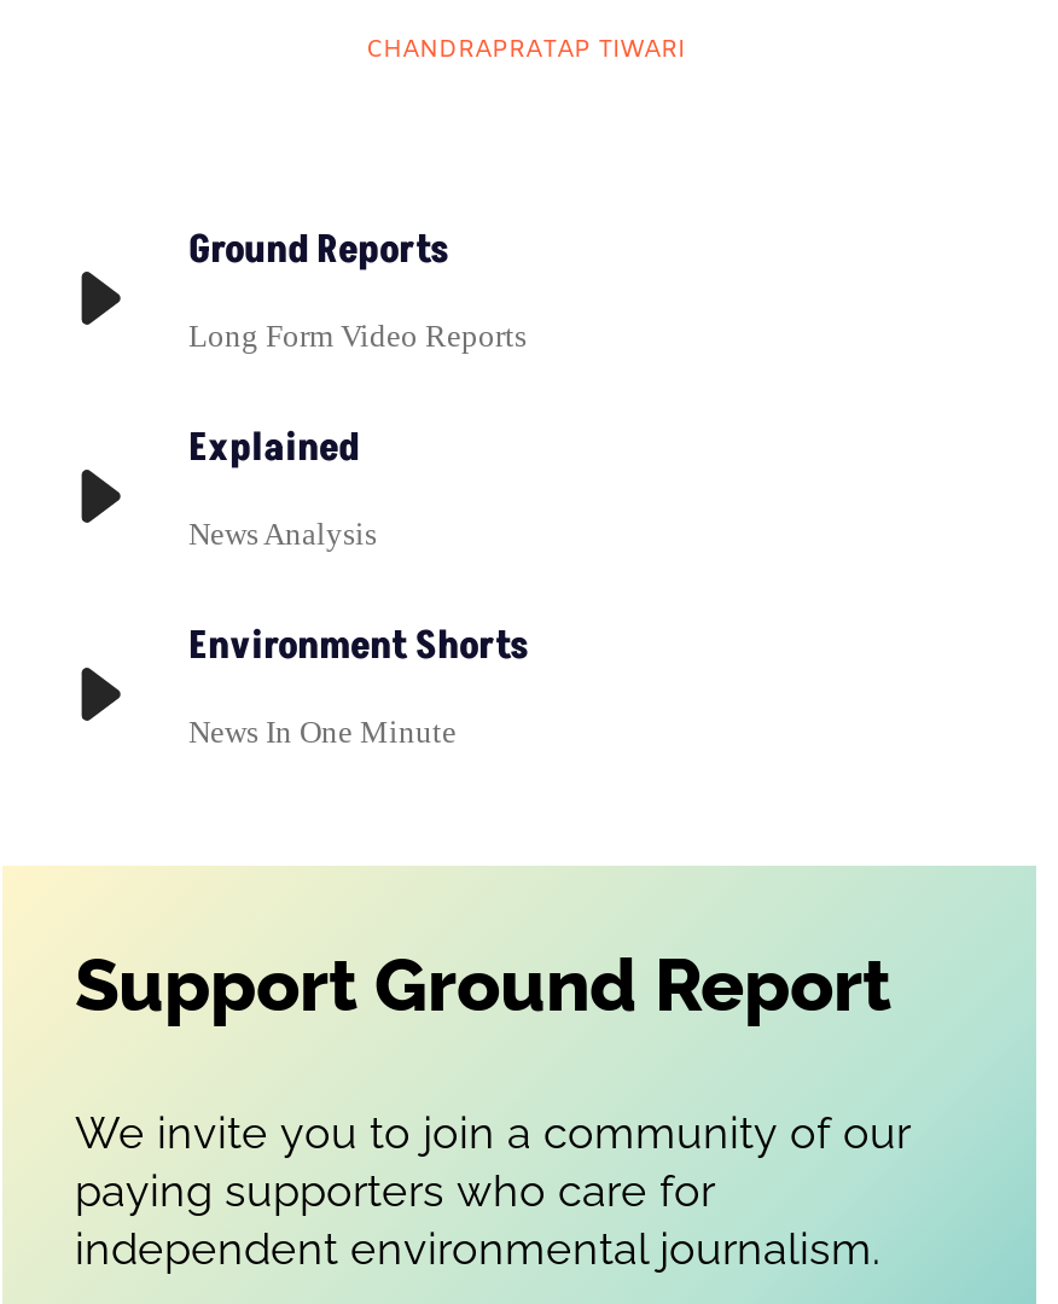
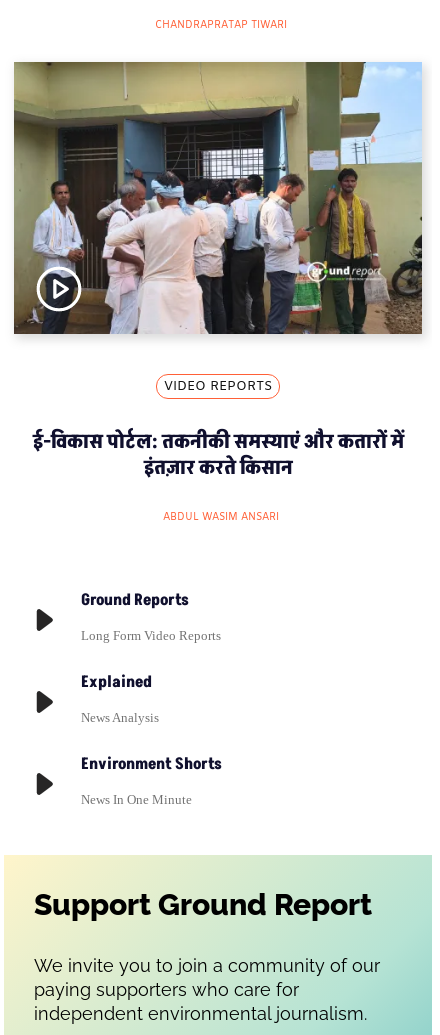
none -> [13,61,424,336] [image]
none -> [32,378,403,524] VIDEO REPORTS | ई-विकास पोर्टल: तकनीकी समस्याएं और कतारों में | इंतज़ार करते किसान | ABDUL WASIM ANSARI

